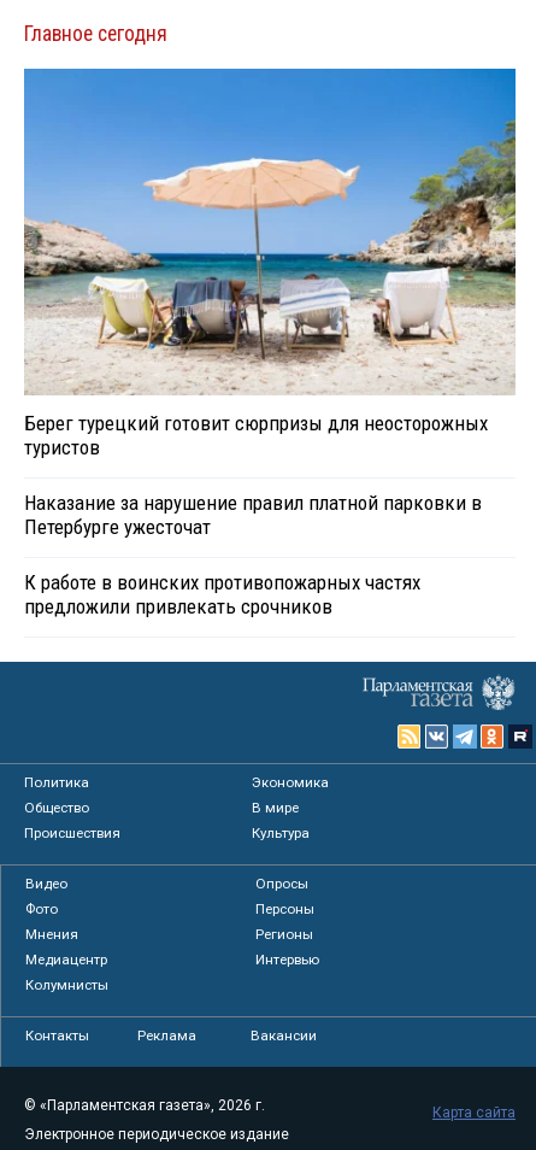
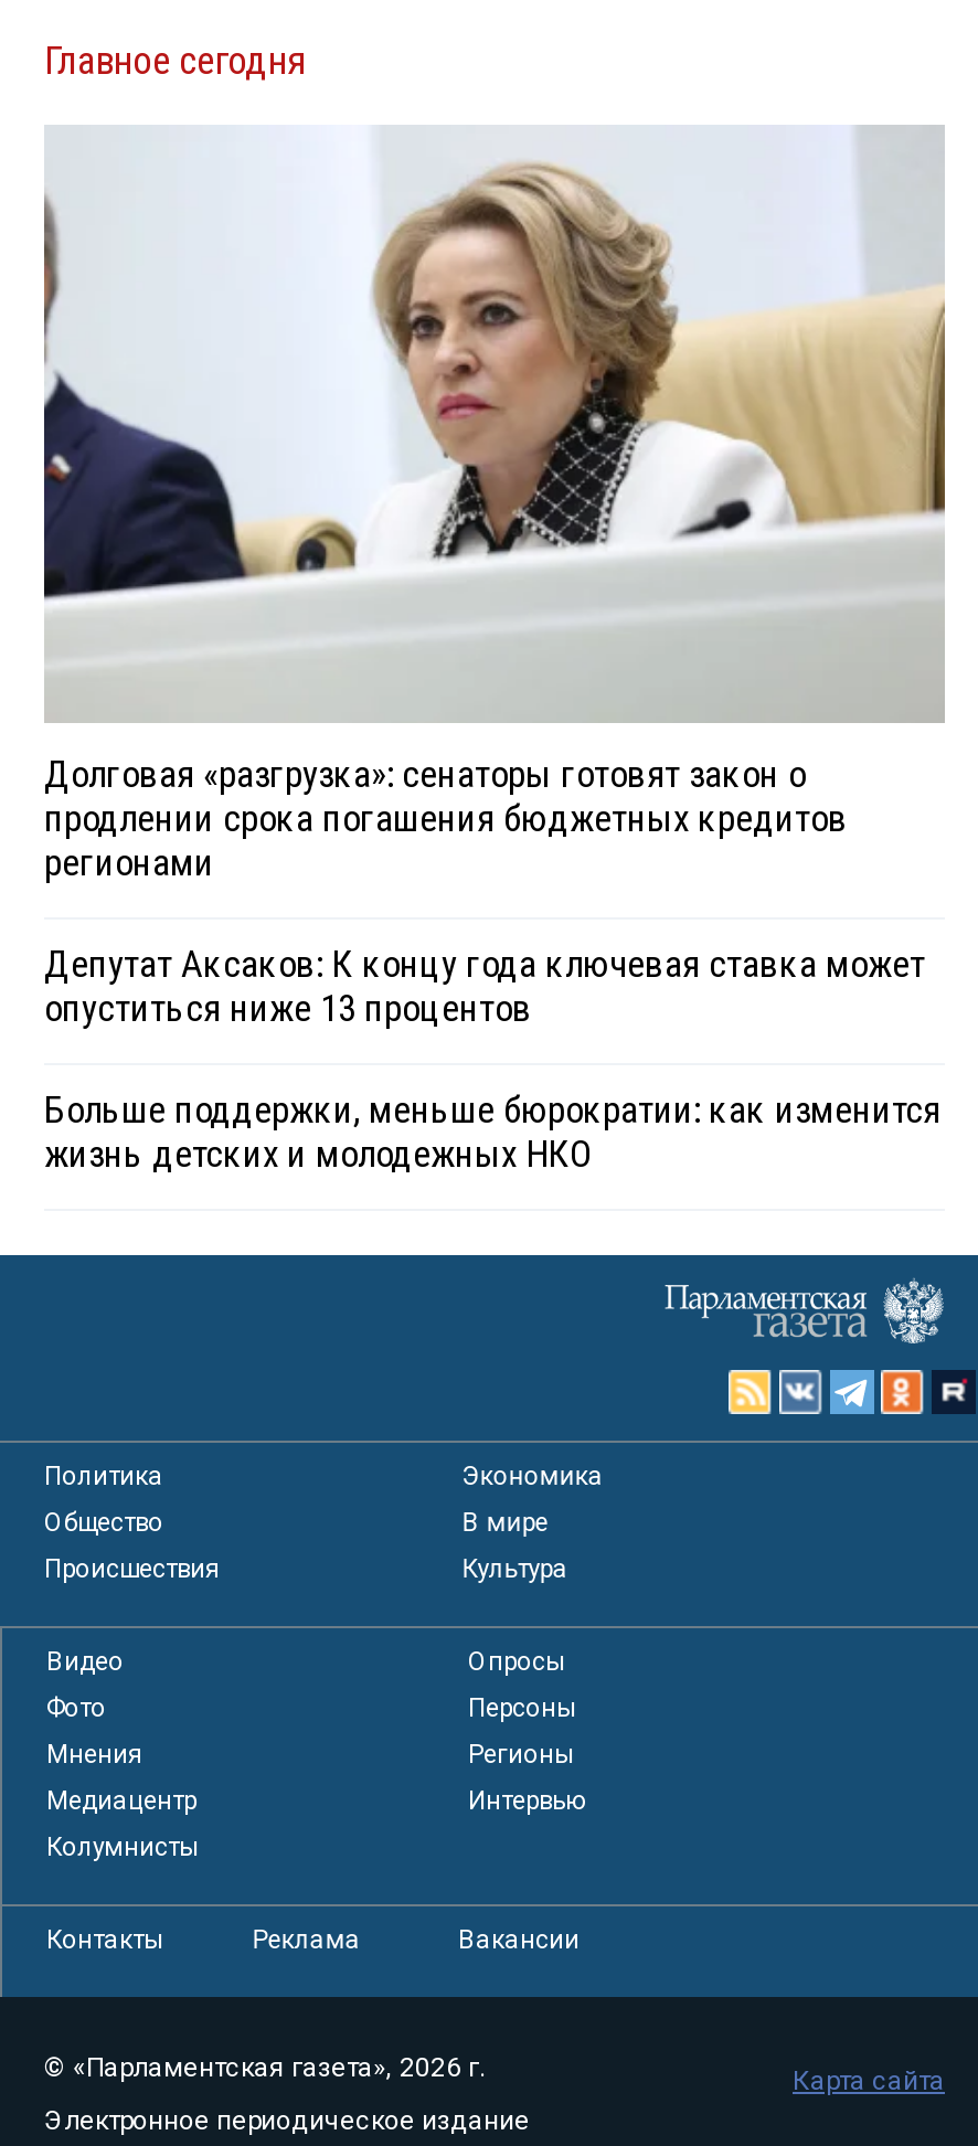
[23,68,517,459] [image] | Берег турецкий готовит сюрпризы для неосторожных | туристов -> [42,125,945,884] [image] | Долговая «разгрузка»: сенаторы готовят закон о | продлении срока погашения бюджетных кредитов | регионами
[24,490,482,539] Наказание за нарушение правил платной парковки в | Петербурге ужесточат -> [44,941,925,1030] Депутат Аксаков: К концу года ключевая ставка может | опуститься ниже 13 процентов
[24,570,420,618] К работе в воинских противопожарных частях | предложили привлекать срочников -> [44,1087,940,1175] Больше поддержки, меньше бюрократии: как изменится | жизнь детских и молодежных НКО

